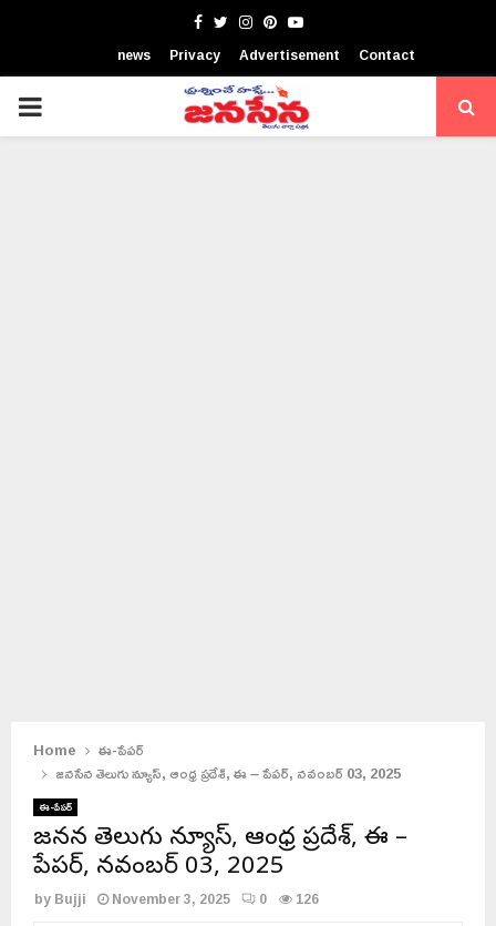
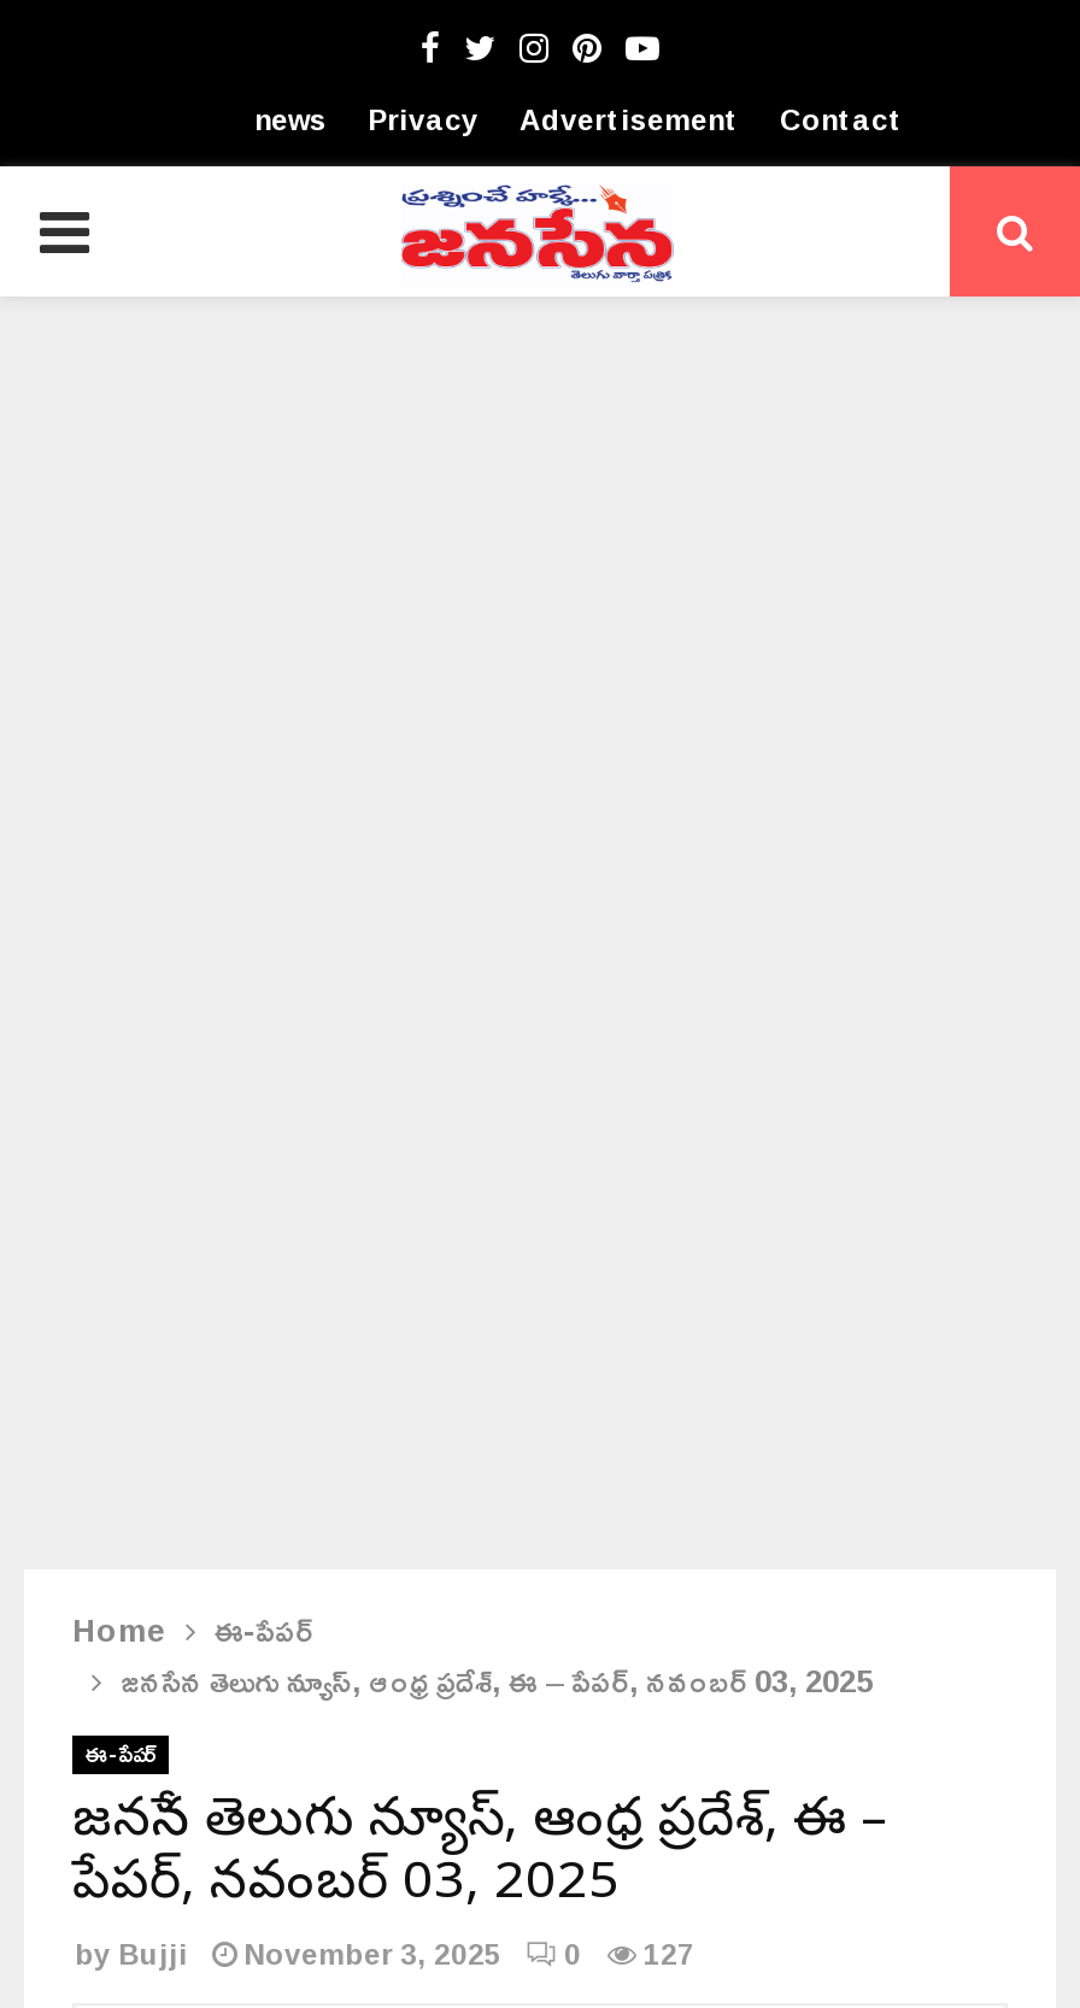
[34,886,319,912] by Bujji November 3, 2025 0 126 -> [75,1926,694,1981] by Bujji November 3, 2025 0 127

